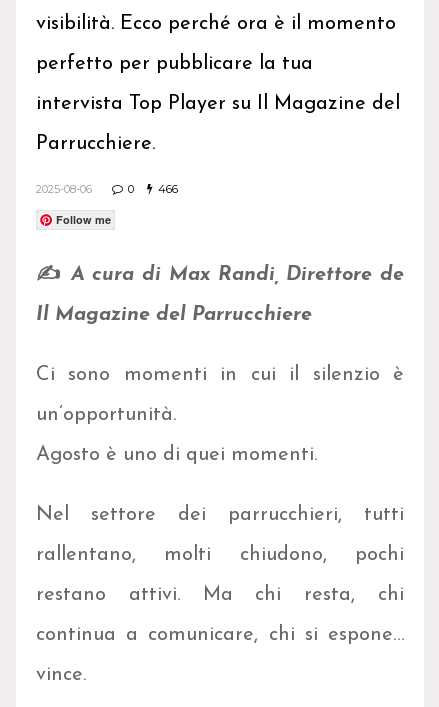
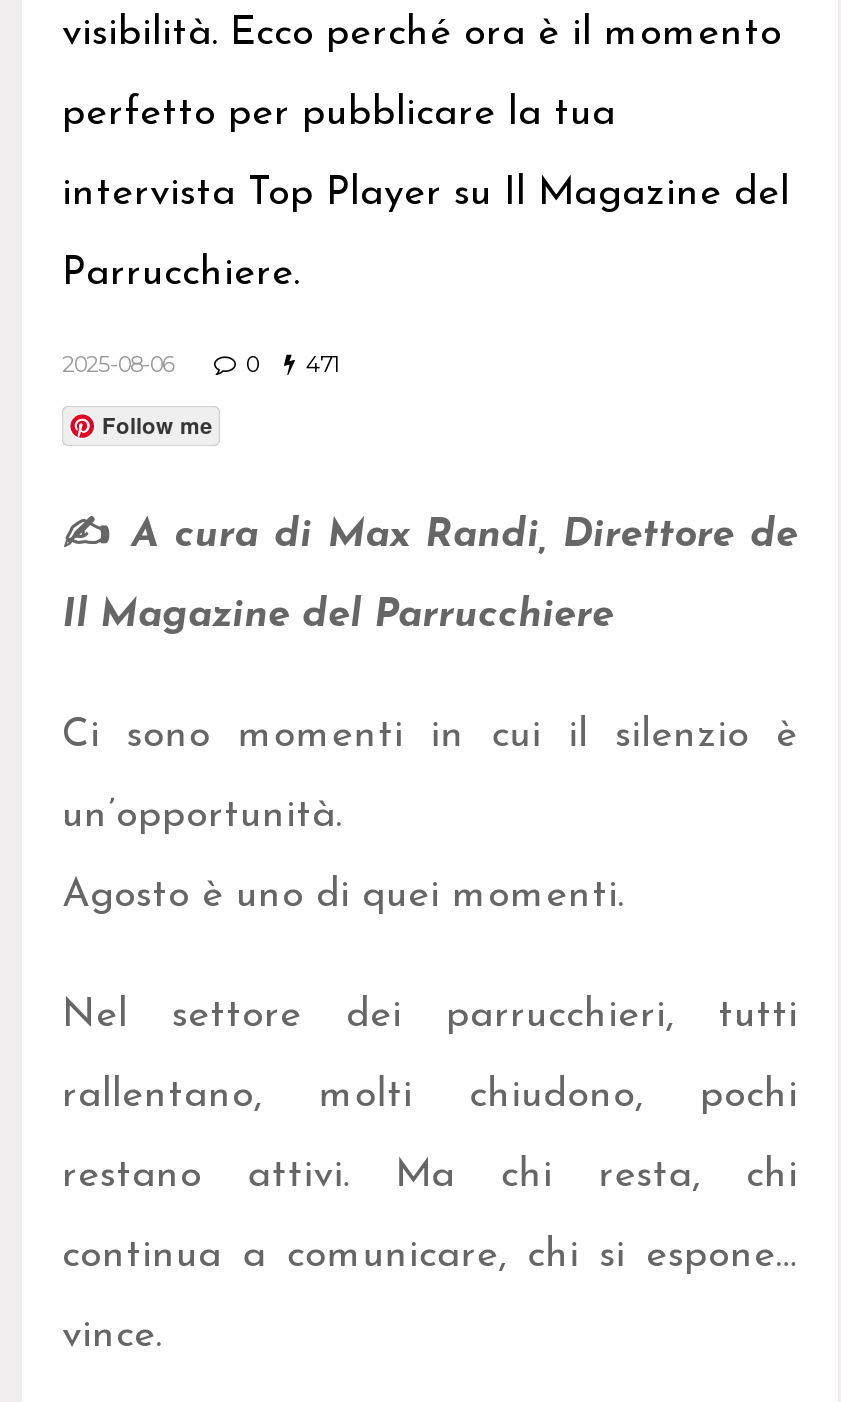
[158,182,178,196] 466 -> [306,350,340,378] 471

